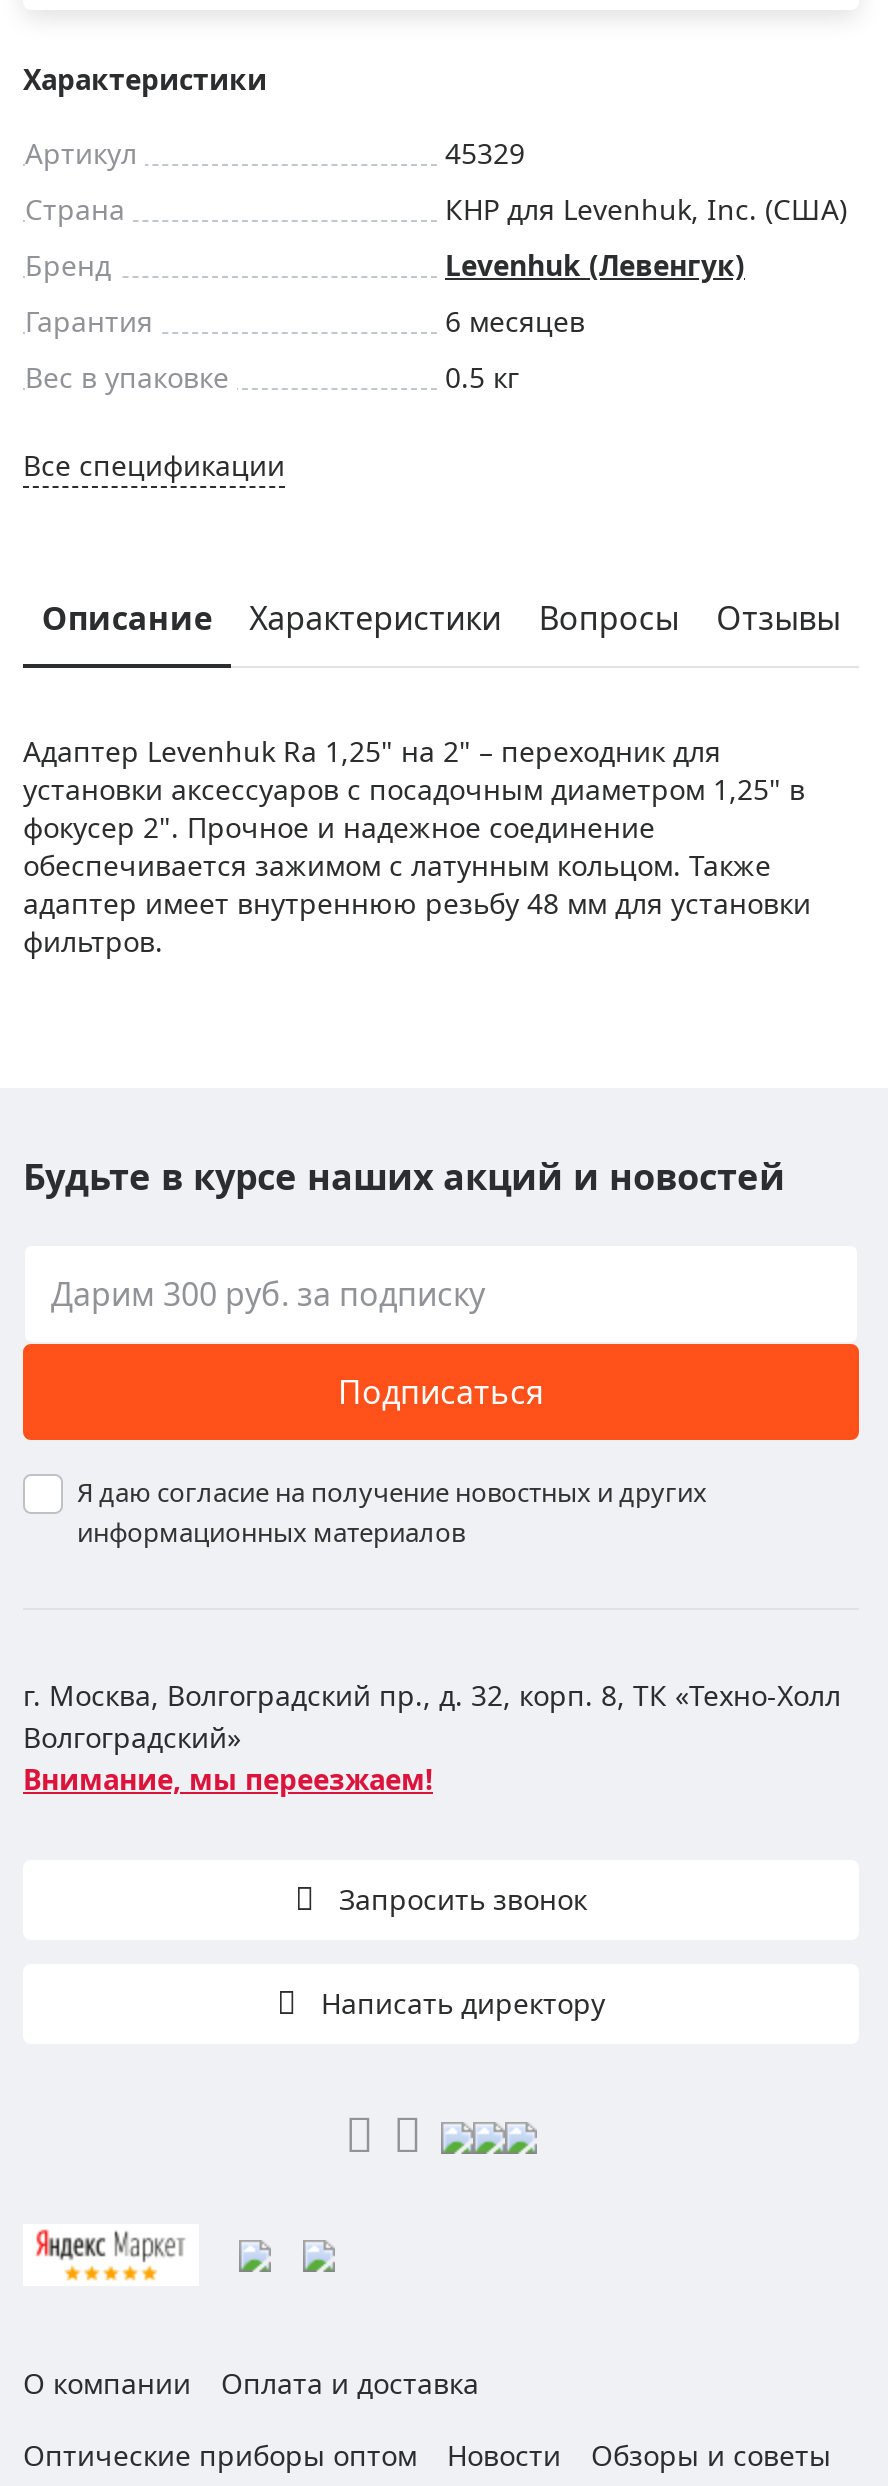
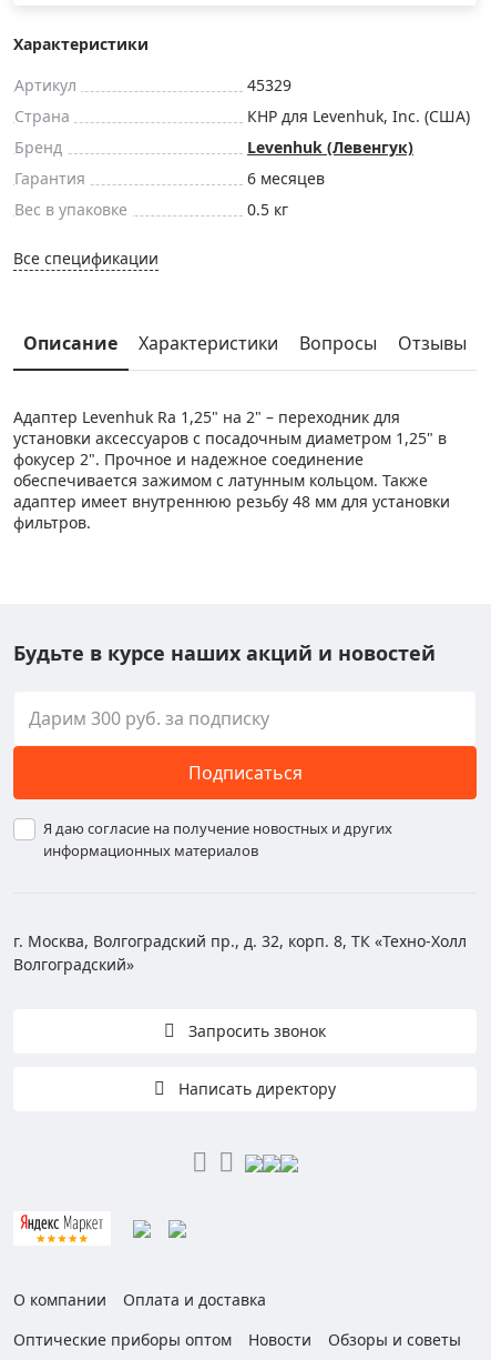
[23,1760,433,1798] Внимание, мы переезжаем! -> none

